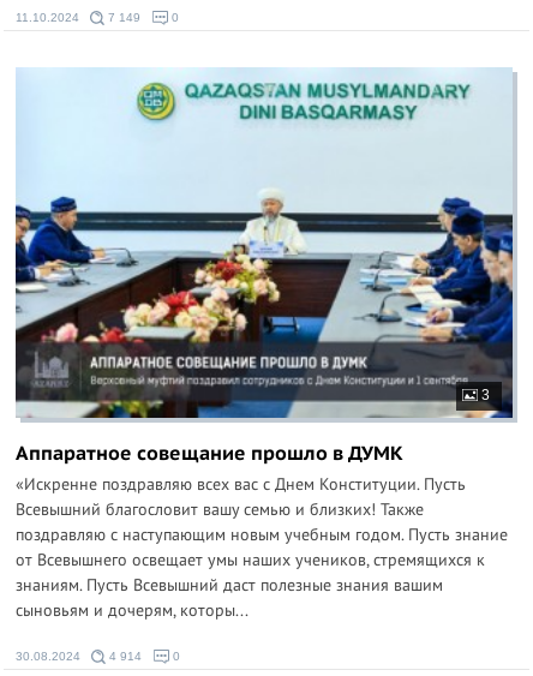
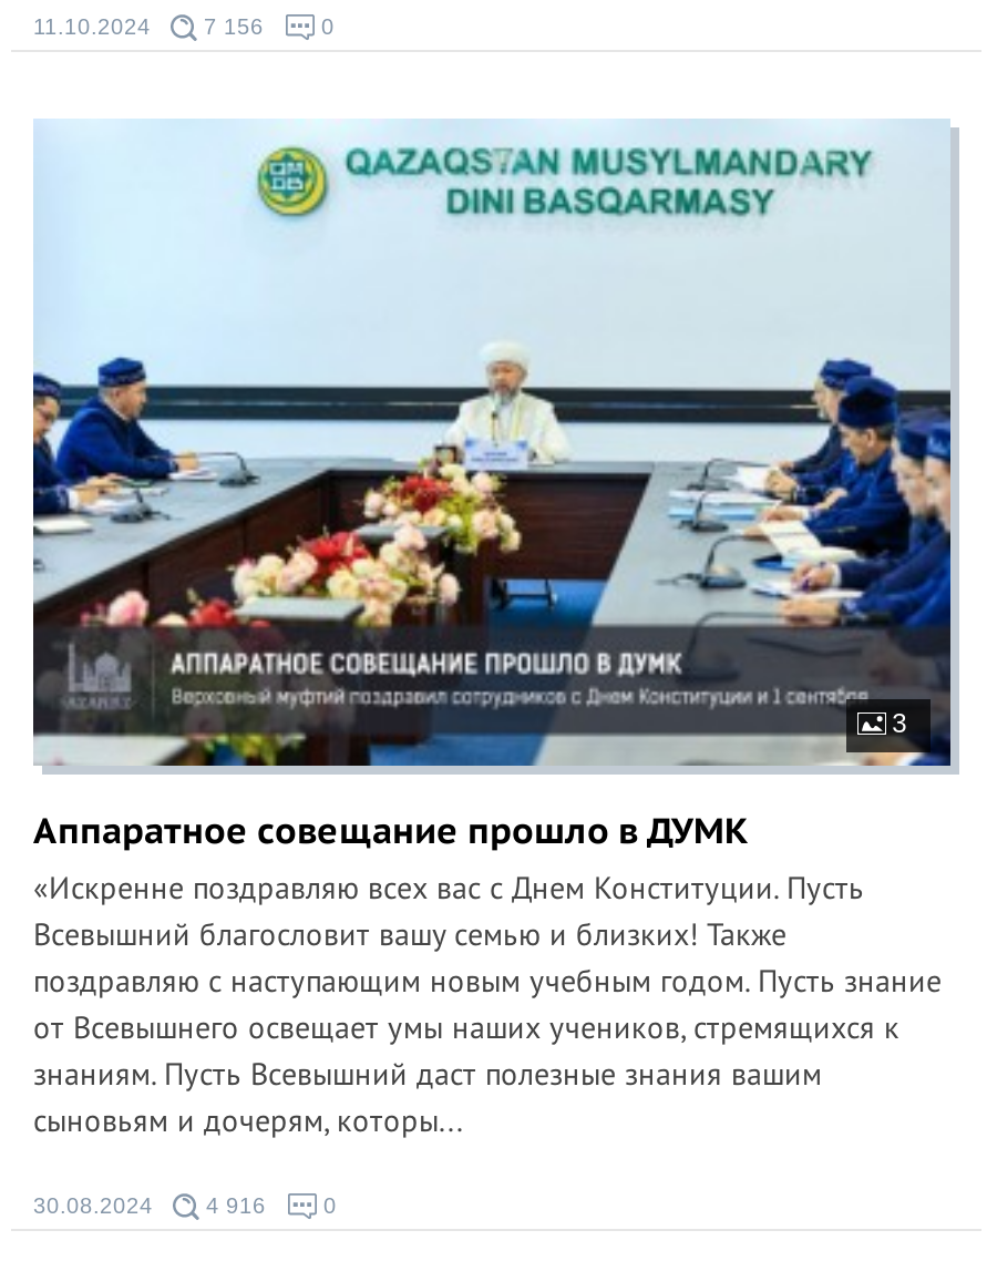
[16,11,140,24] 11.10.2024 7 149 -> [33,14,264,39] 11.10.2024 7 156
[16,650,142,663] 30.08.2024 4 914 -> [33,1194,266,1219] 30.08.2024 4 916

